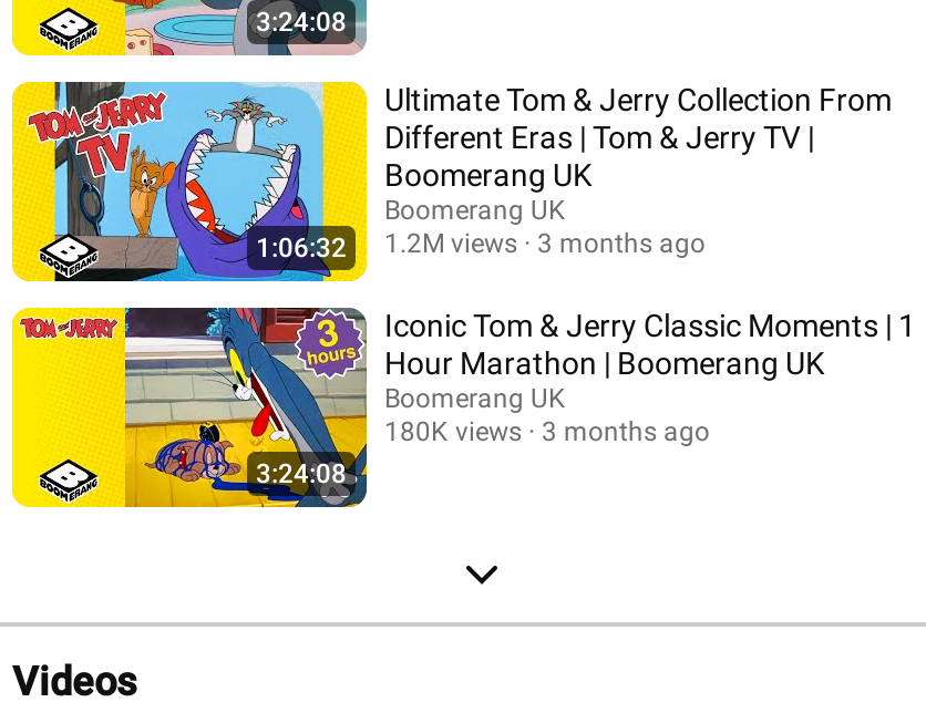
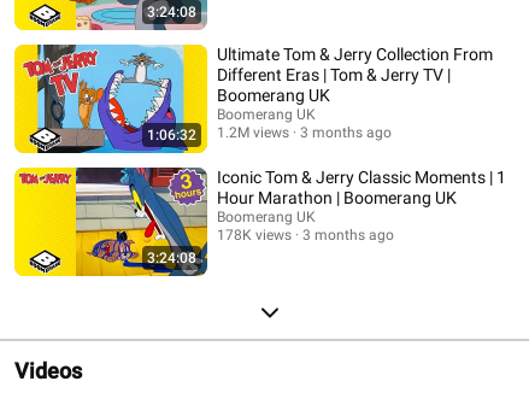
[384,415,710,446] 180K views 3 months ago -> [217,226,394,243] 178K views 3 months ago

